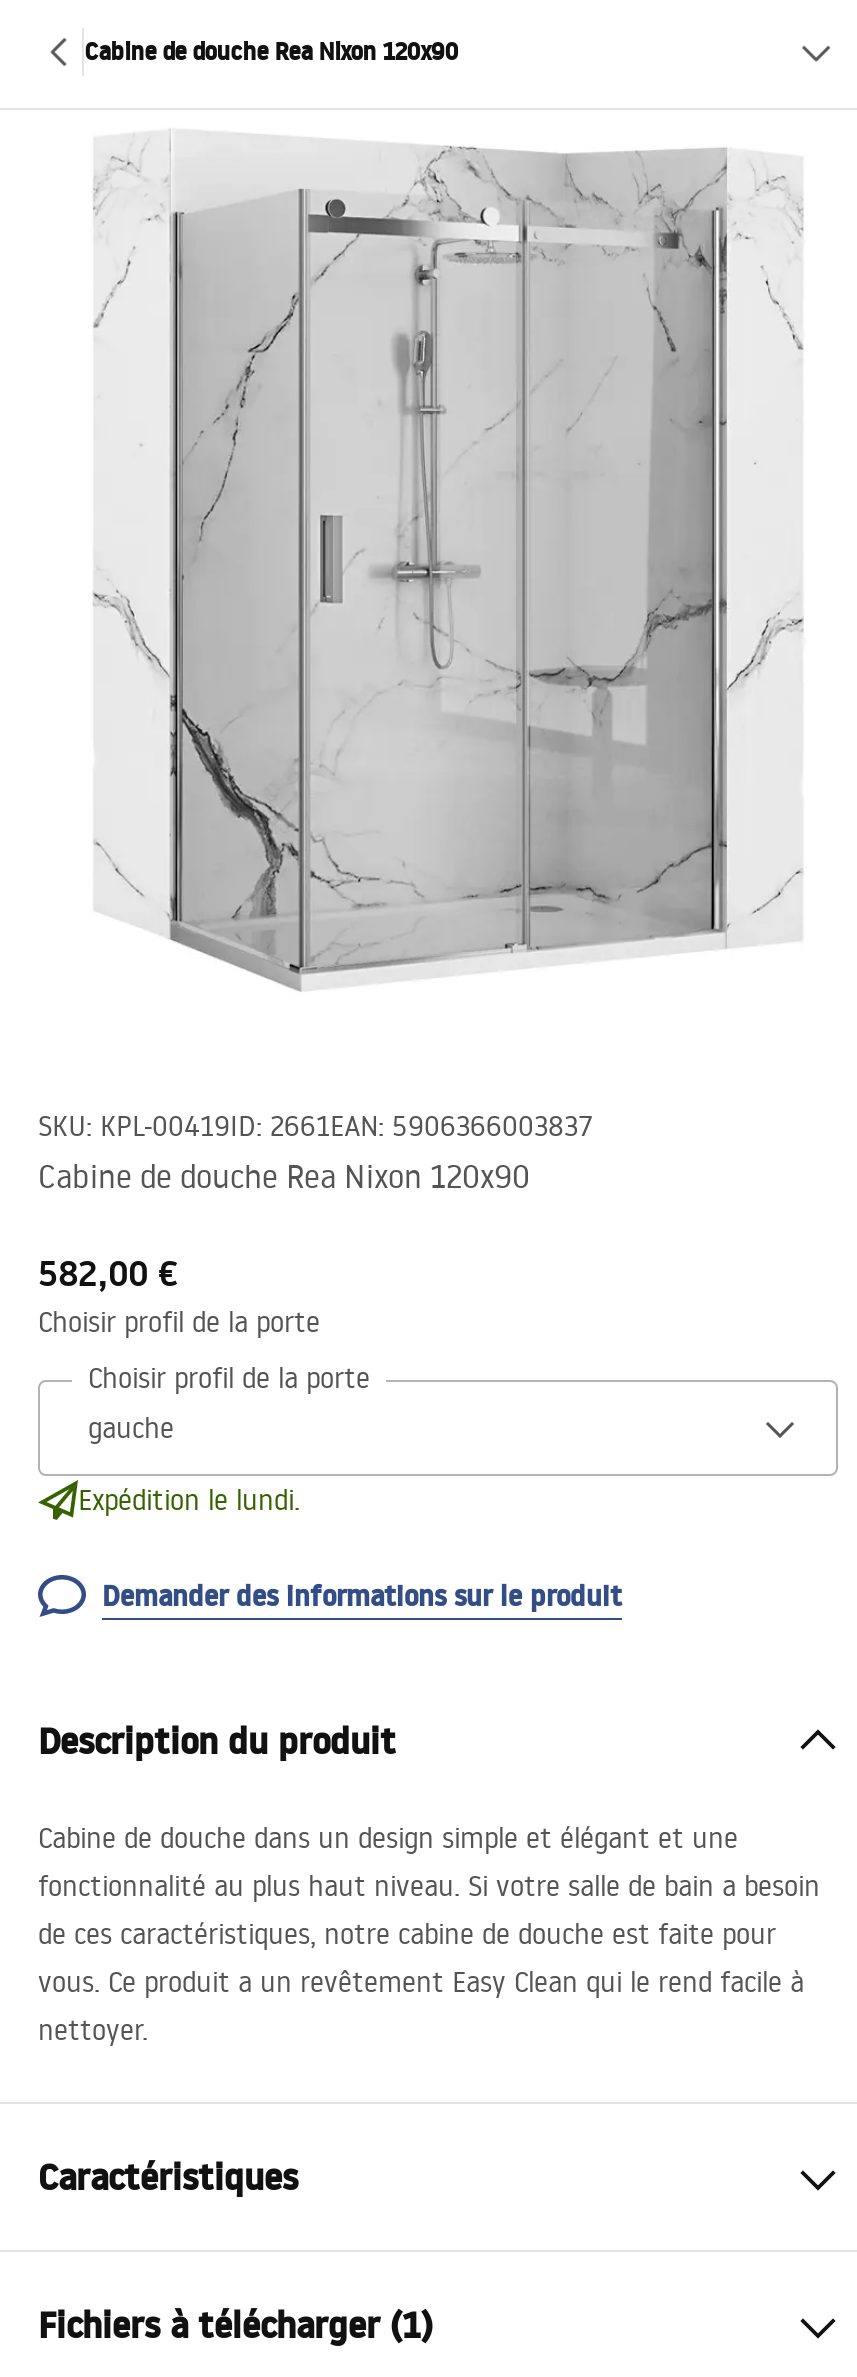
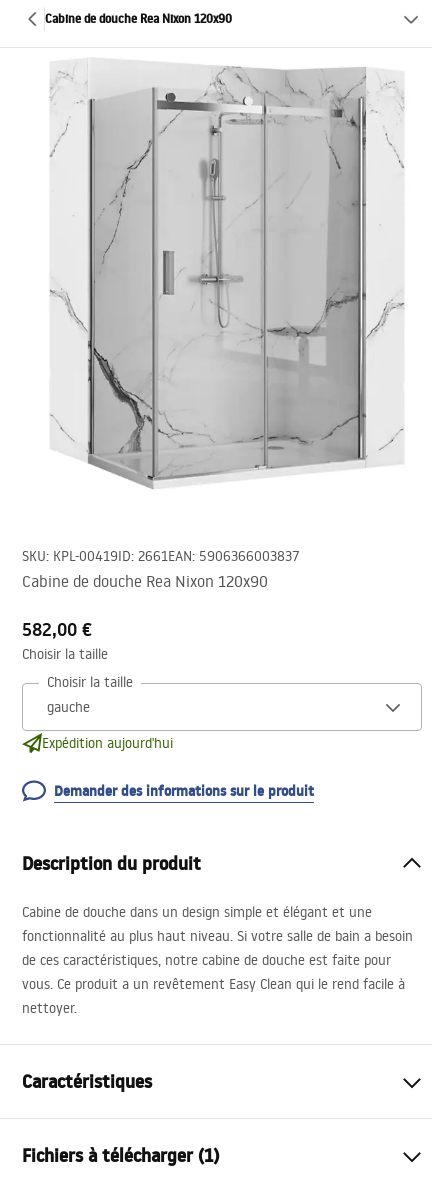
[38,1304,320,1340] Choisir profil de la porte -> [22,645,108,663] Choisir la taille
[88,1360,370,1396] Choisir profil de la porte -> [47,673,133,691] Choisir la taille
[78,1482,300,1518] Expédition le lundi. -> [42,734,173,752] Expédition aujourd'hui

